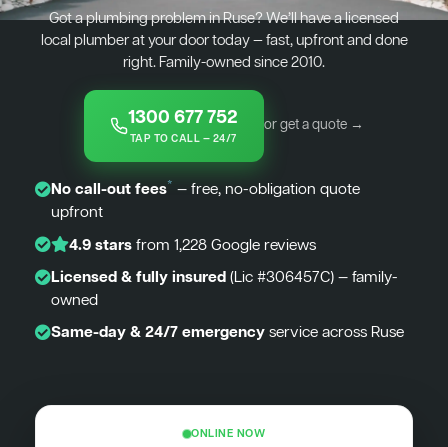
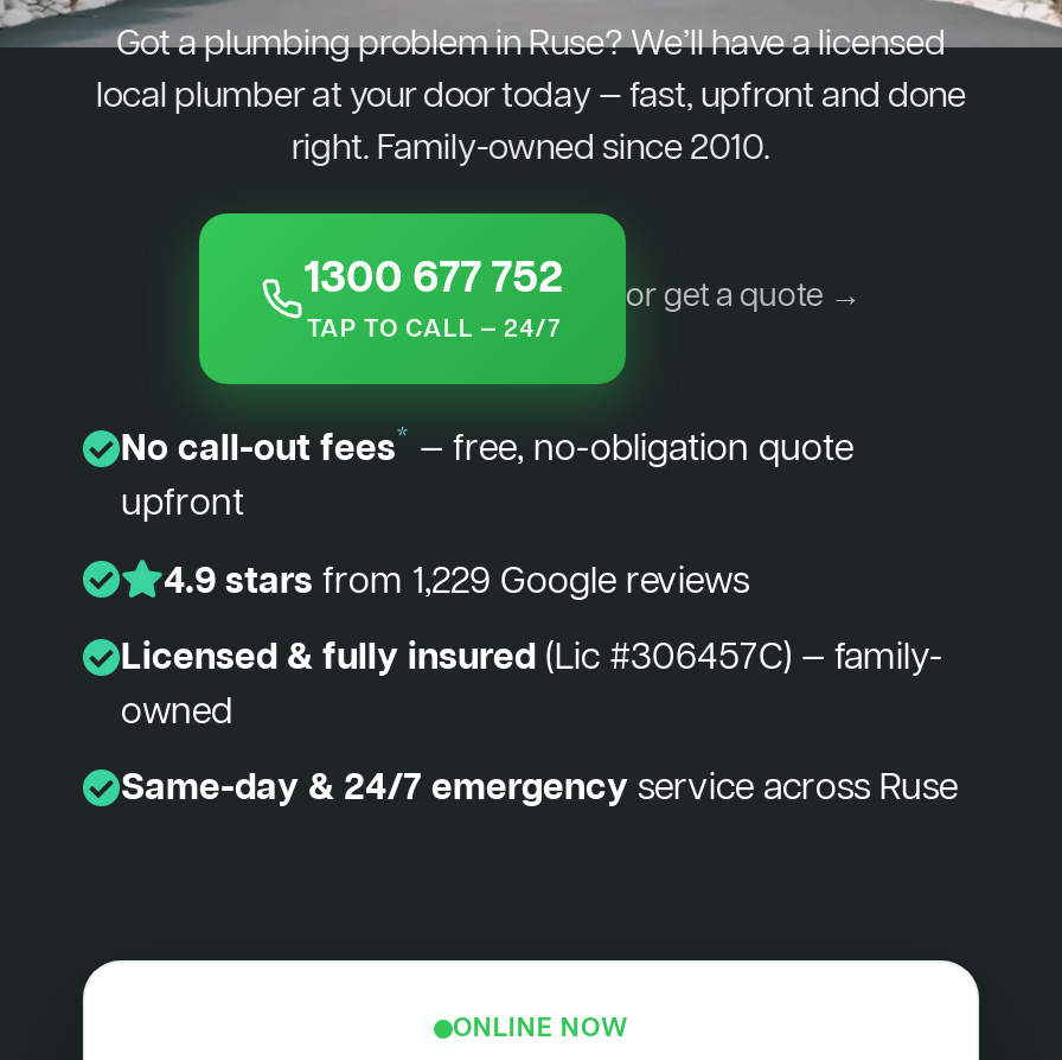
[69,235,316,256] 4.9 stars from 1,228 Google reviews -> [164,557,749,607] 4.9 stars from 1,229 Google reviews

